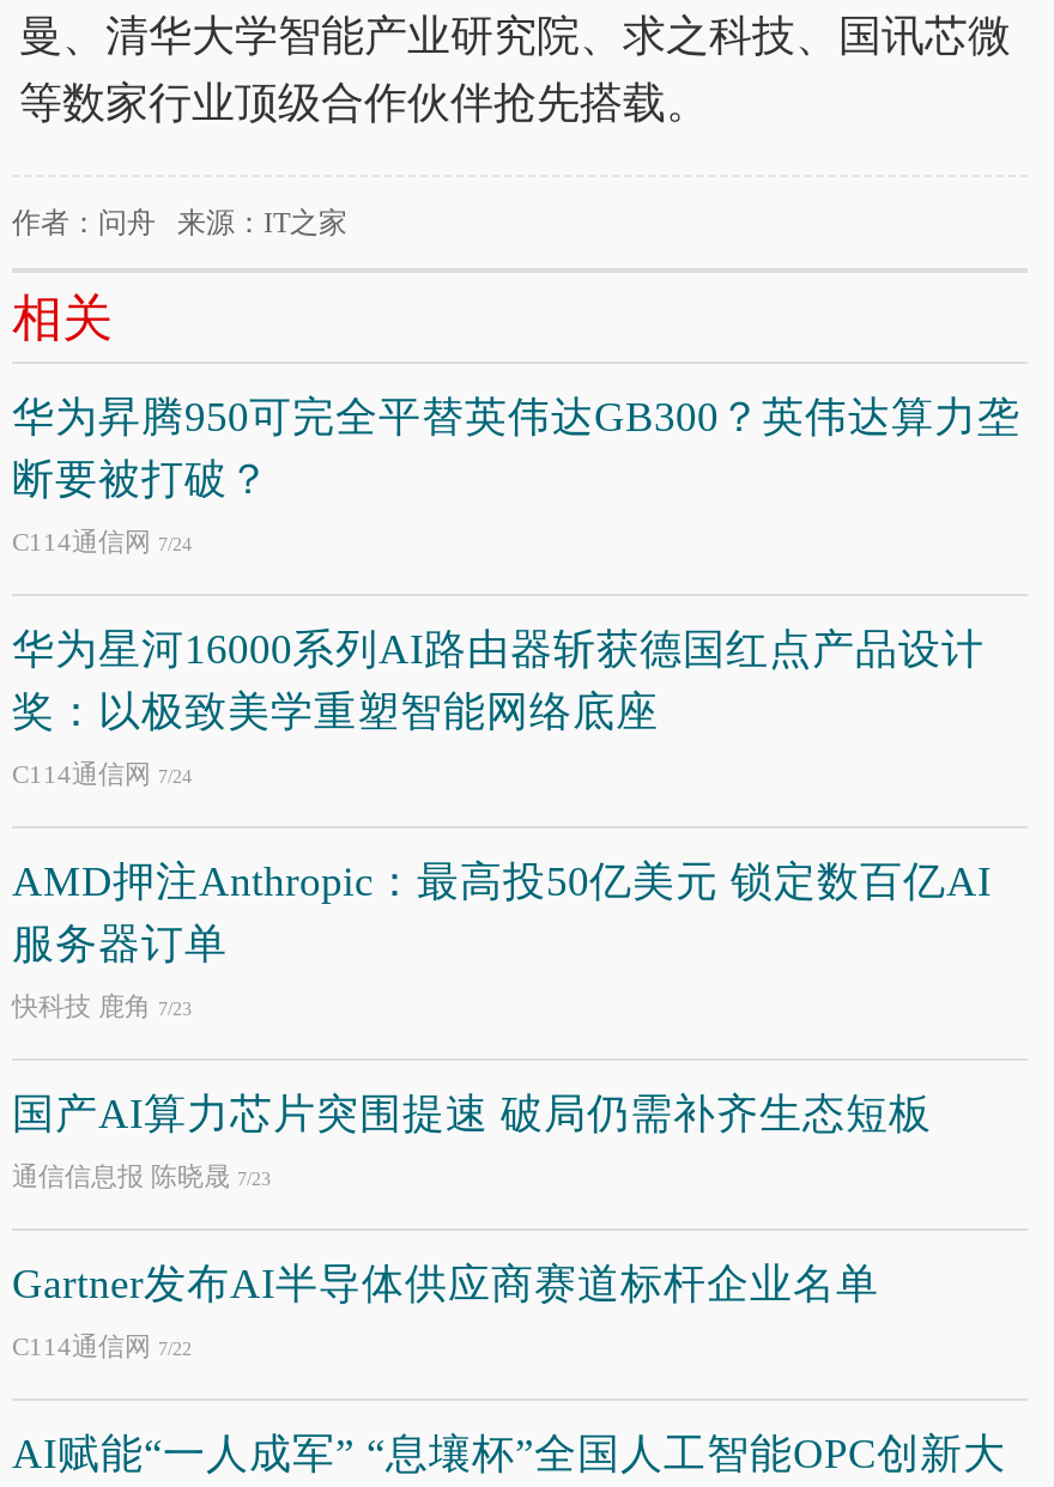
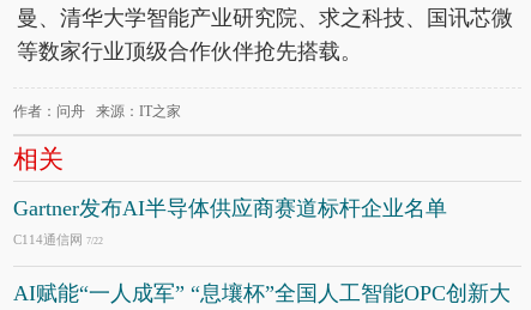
[12,393,1020,1190] 华为昇腾950可完全平替英伟达GB300？英伟达算力垄 | 断要被打破？ | C114通信网7/24 | 华为星河16000系列AI路由器斩获德国红点产品设计 | 奖：以极致美学重塑智能网络底座 | C114通信网7/24 | AMD押注Anthropic：最高投50亿美元 锁定数百亿AI | 服务器订单 | 快科技 鹿角7/23 | 国产AI算力芯片突围提速 破局仍需补齐生态短板 | 通信信息报 陈晓晟7/23 -> none

